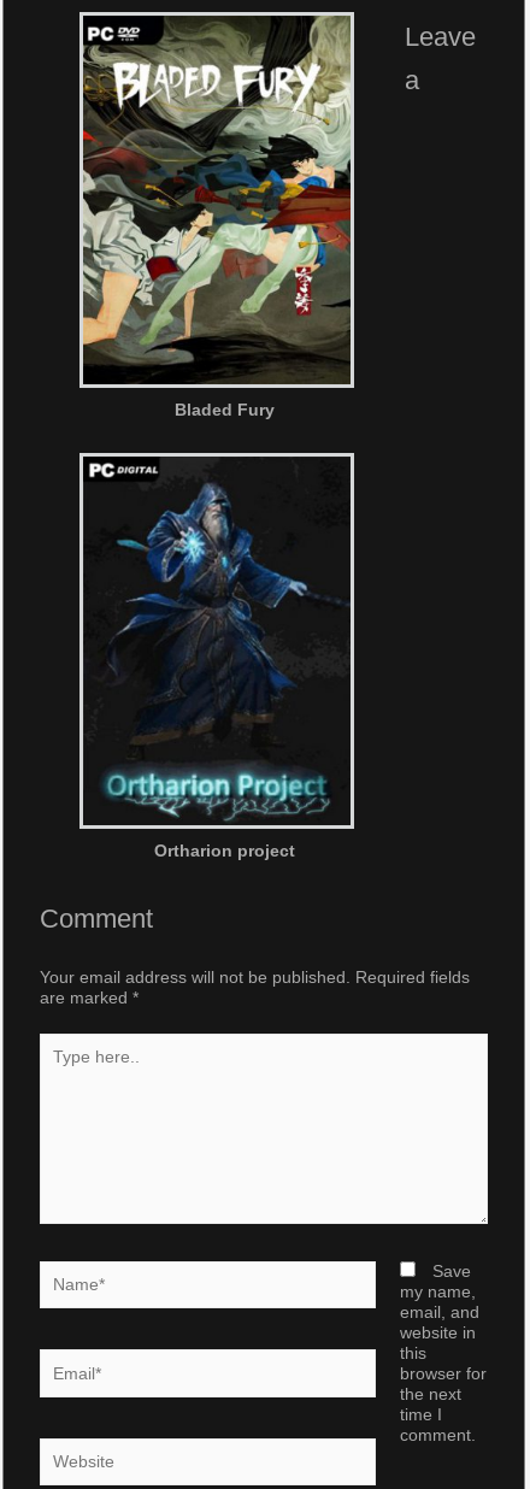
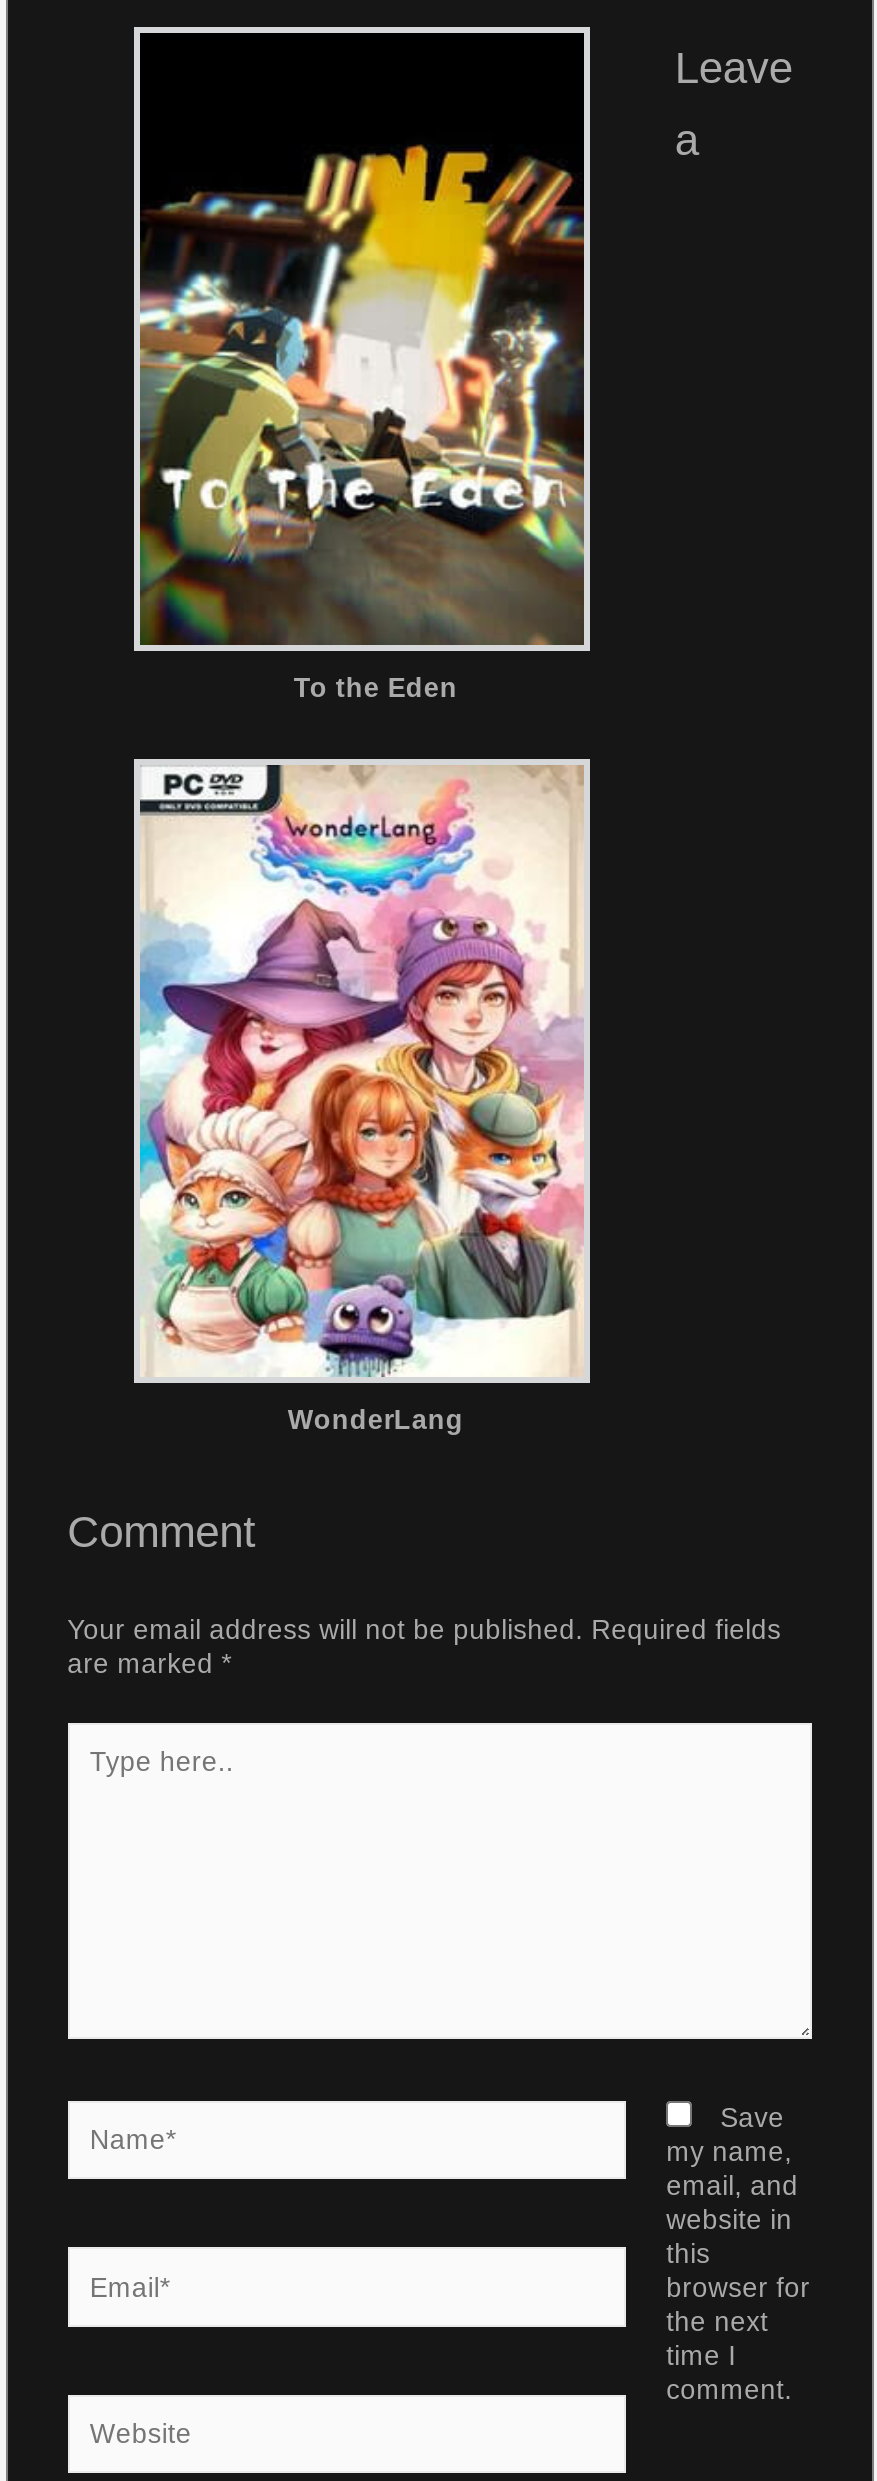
[82,16,352,420] [image] | Bladed Fury -> [138,31,586,704] [image] | To the Eden
[82,455,352,861] [image] | Ortharion project -> [138,765,586,1436] [image] | WonderLang

